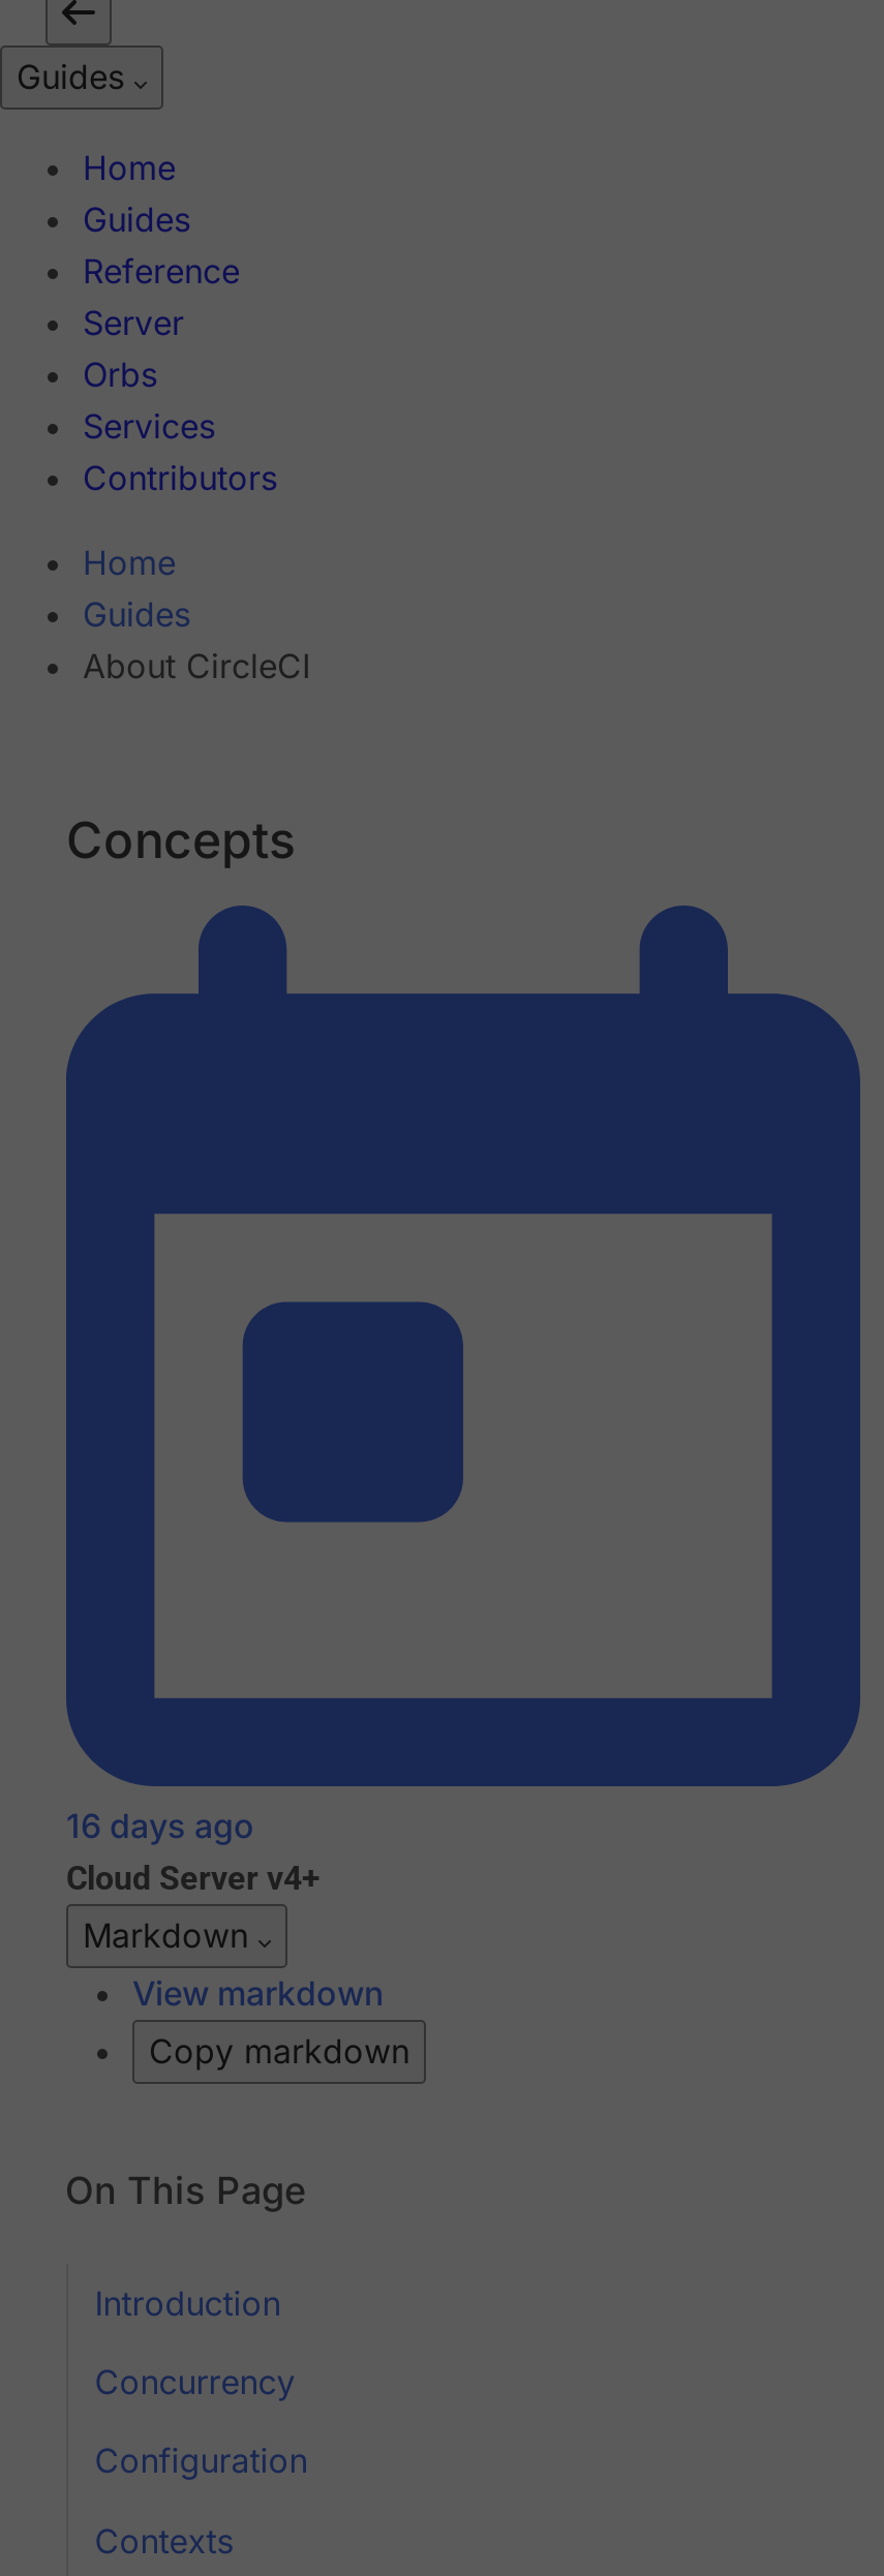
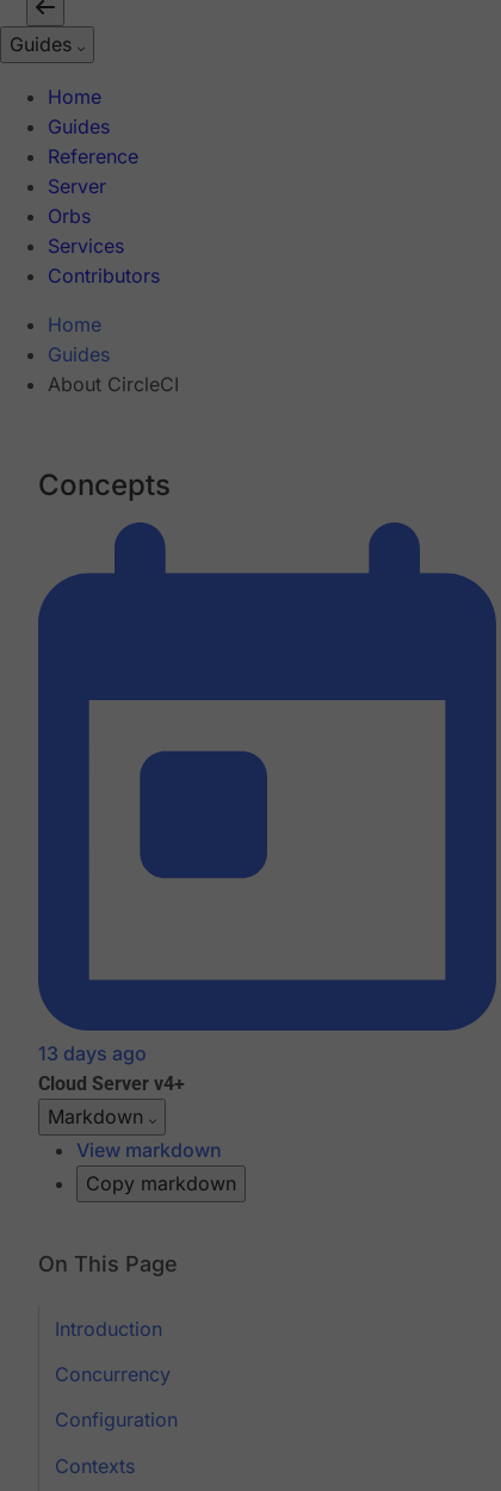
[66,1806,254,1847] 16 days ago -> [38,1042,147,1066] 13 days ago

